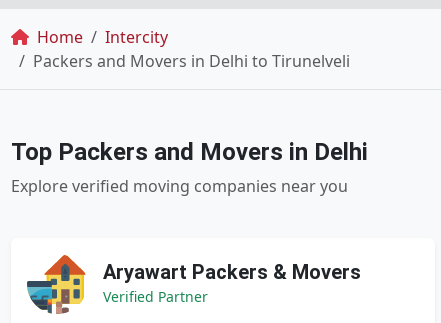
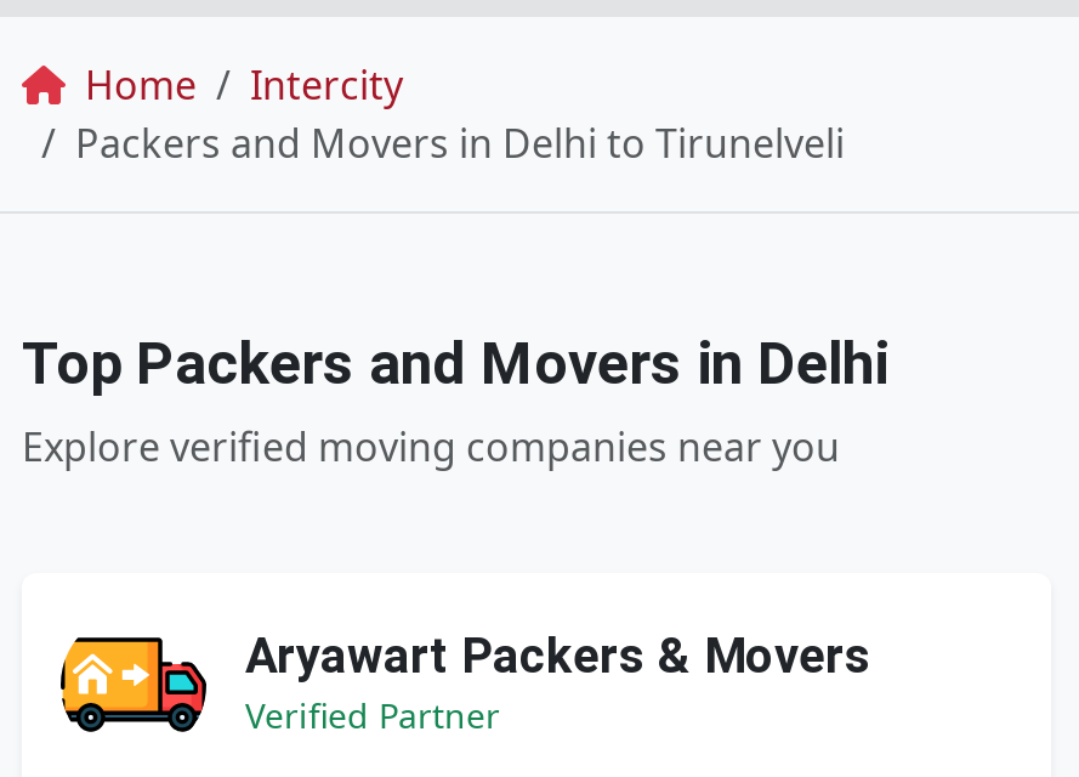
[26,254,87,315] [image] -> [58,614,209,758] [image]

